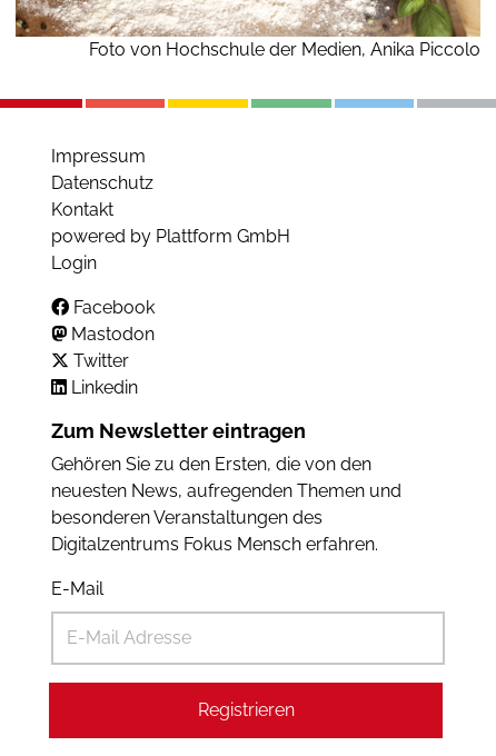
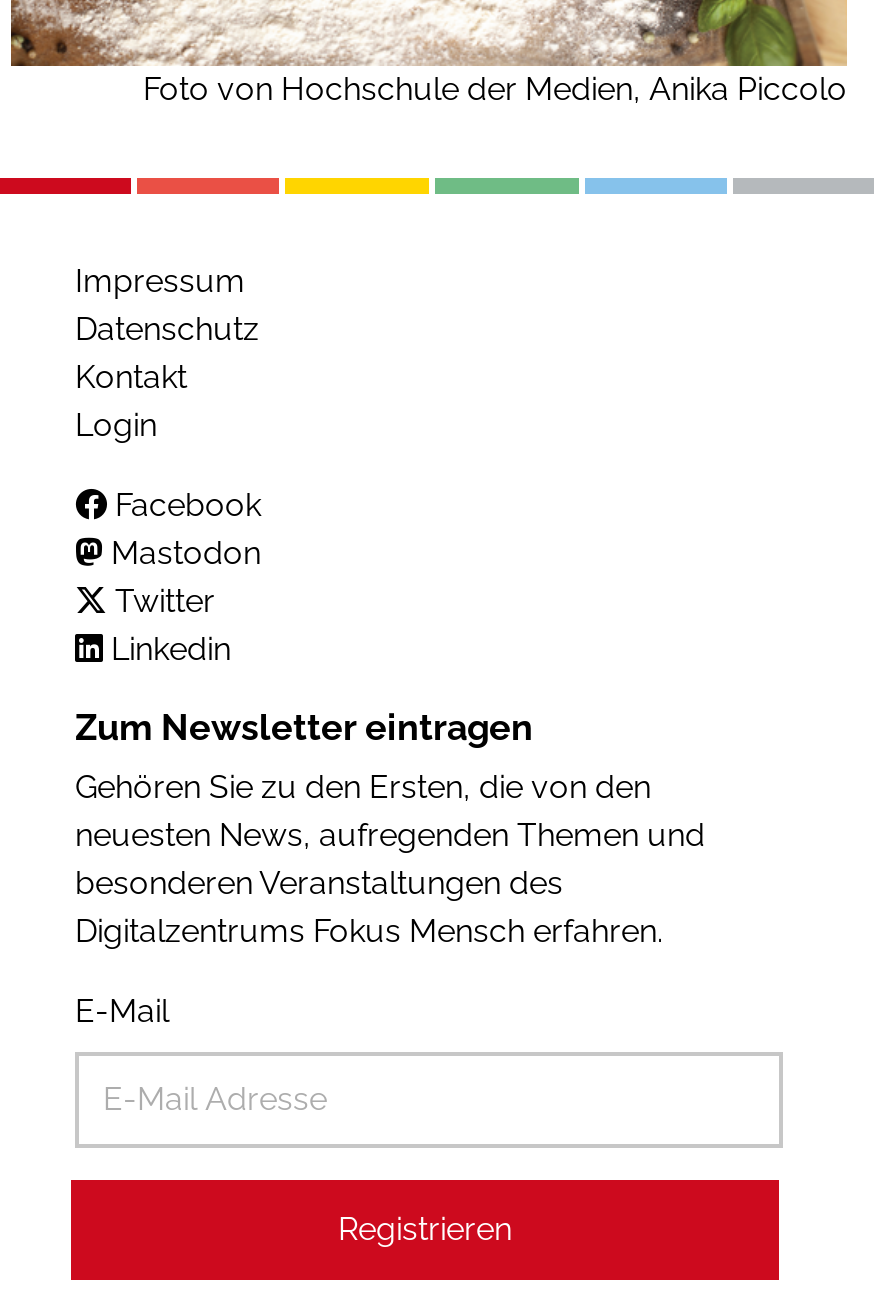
[51,225,290,247] powered by Plattform GmbH -> none

